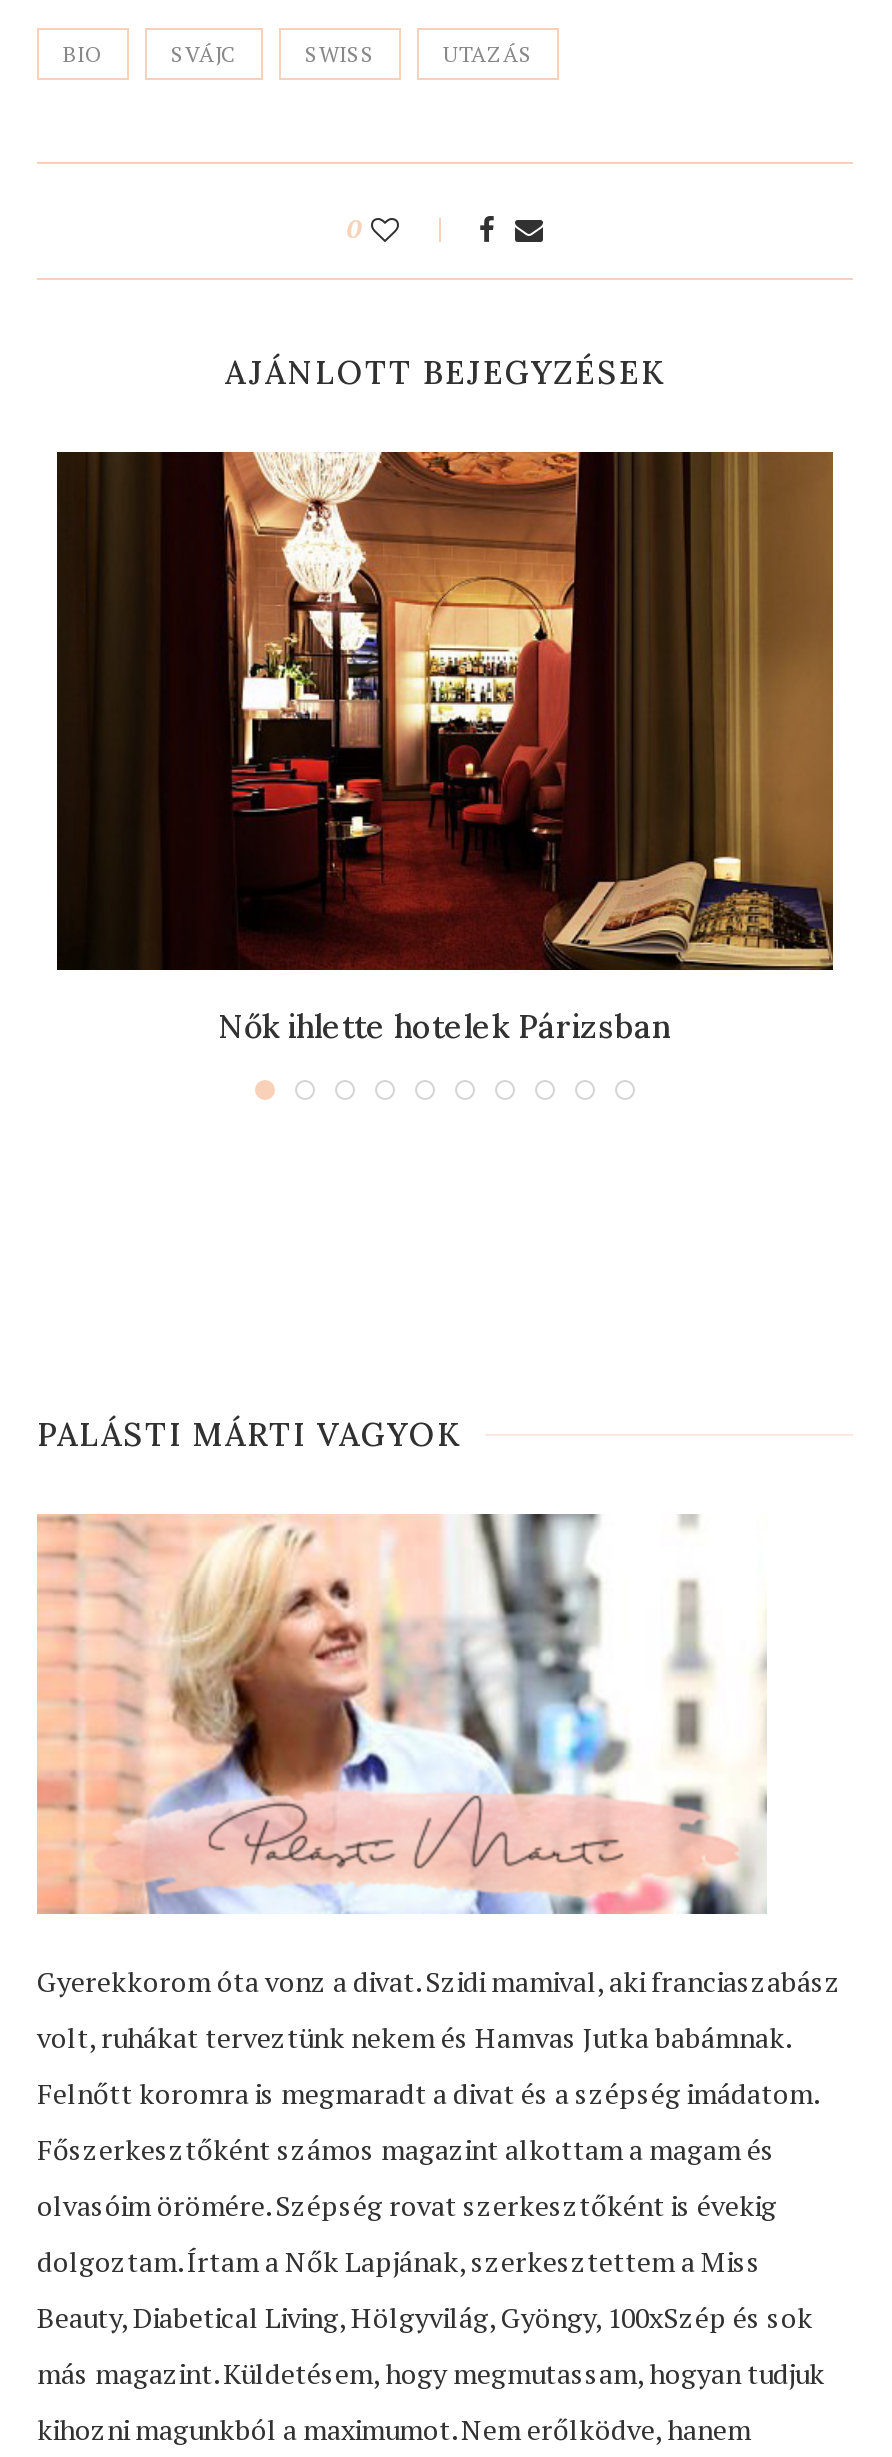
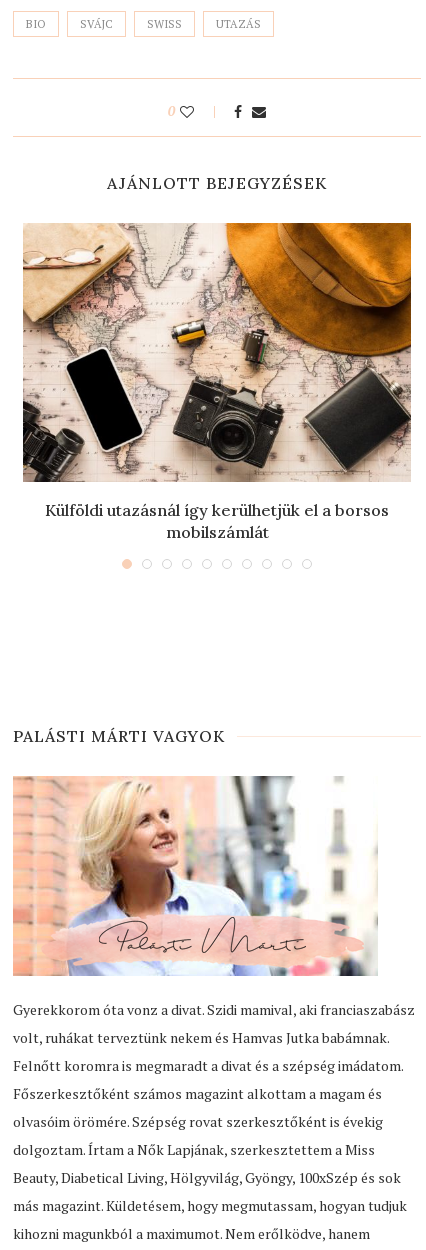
[55,450,835,1046] [image] | Nők ihlette hotelek Párizsban -> [22,222,411,542] [image] | Külföldi utazásnál így kerülhetjük el a borsos | mobilszámlát

